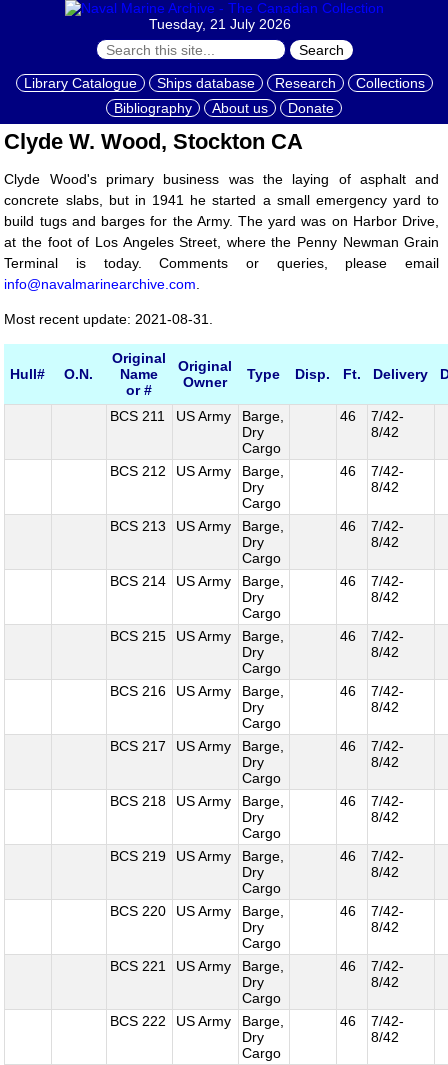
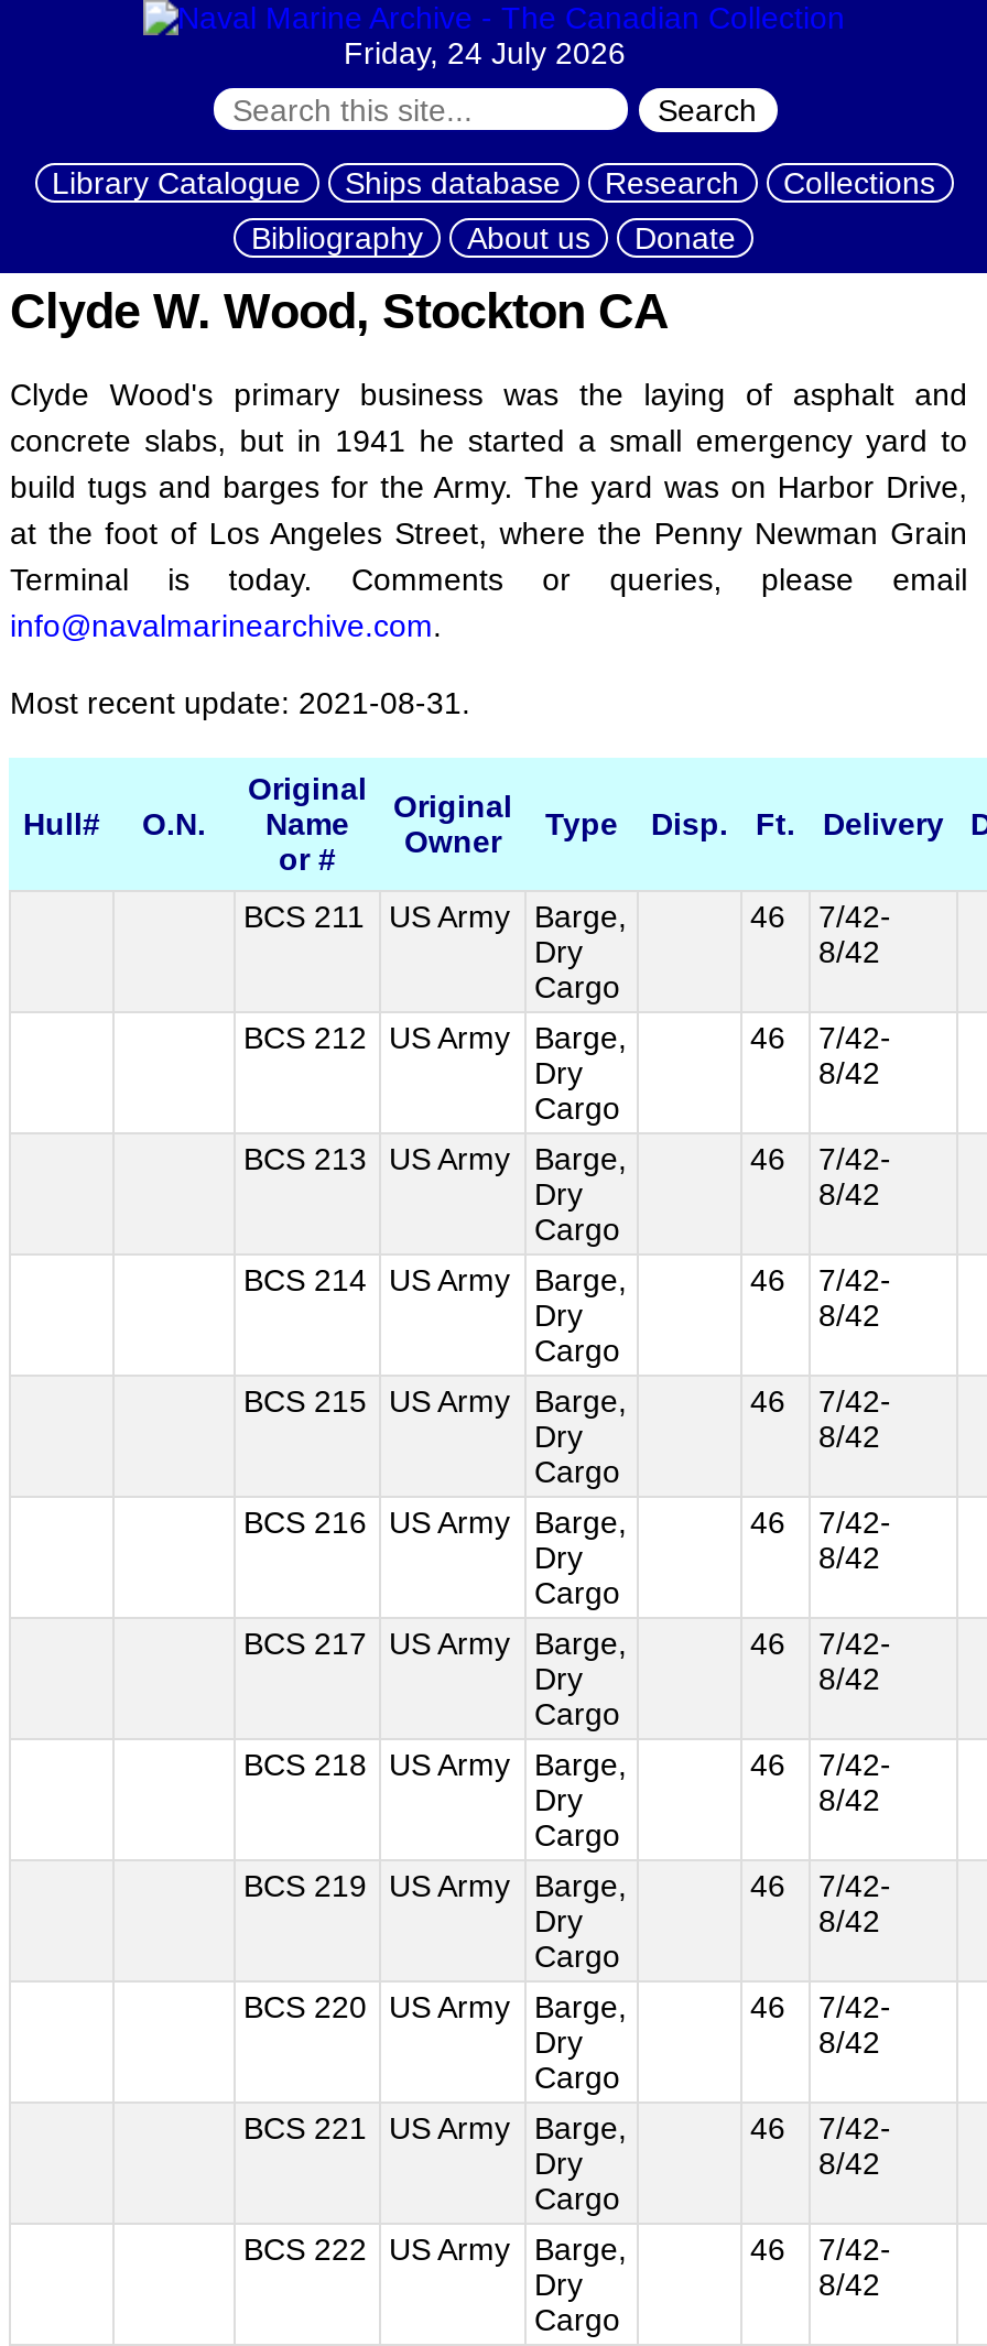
[149,16,299,32] Tuesday, 21 July 2026 -> [344,35,643,70] Friday, 24 July 2026

